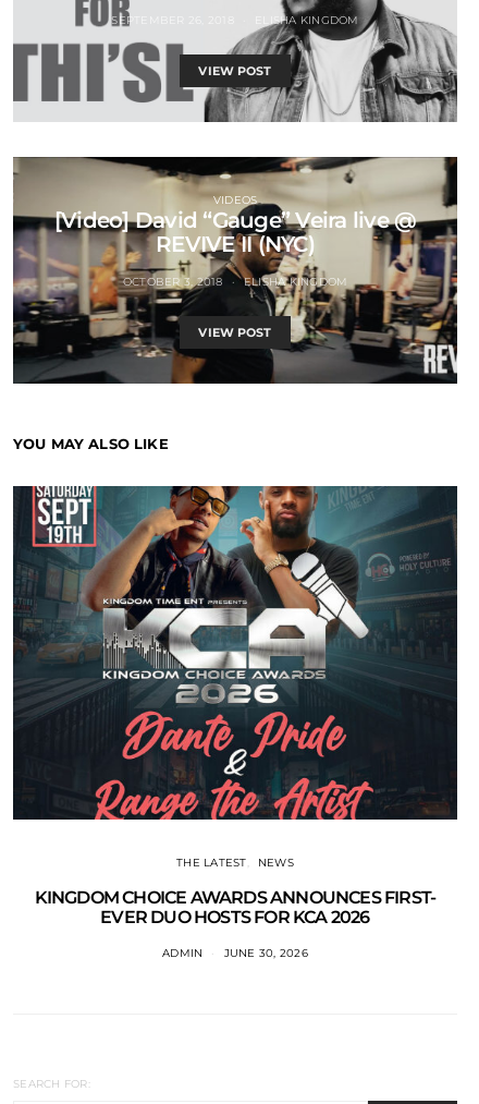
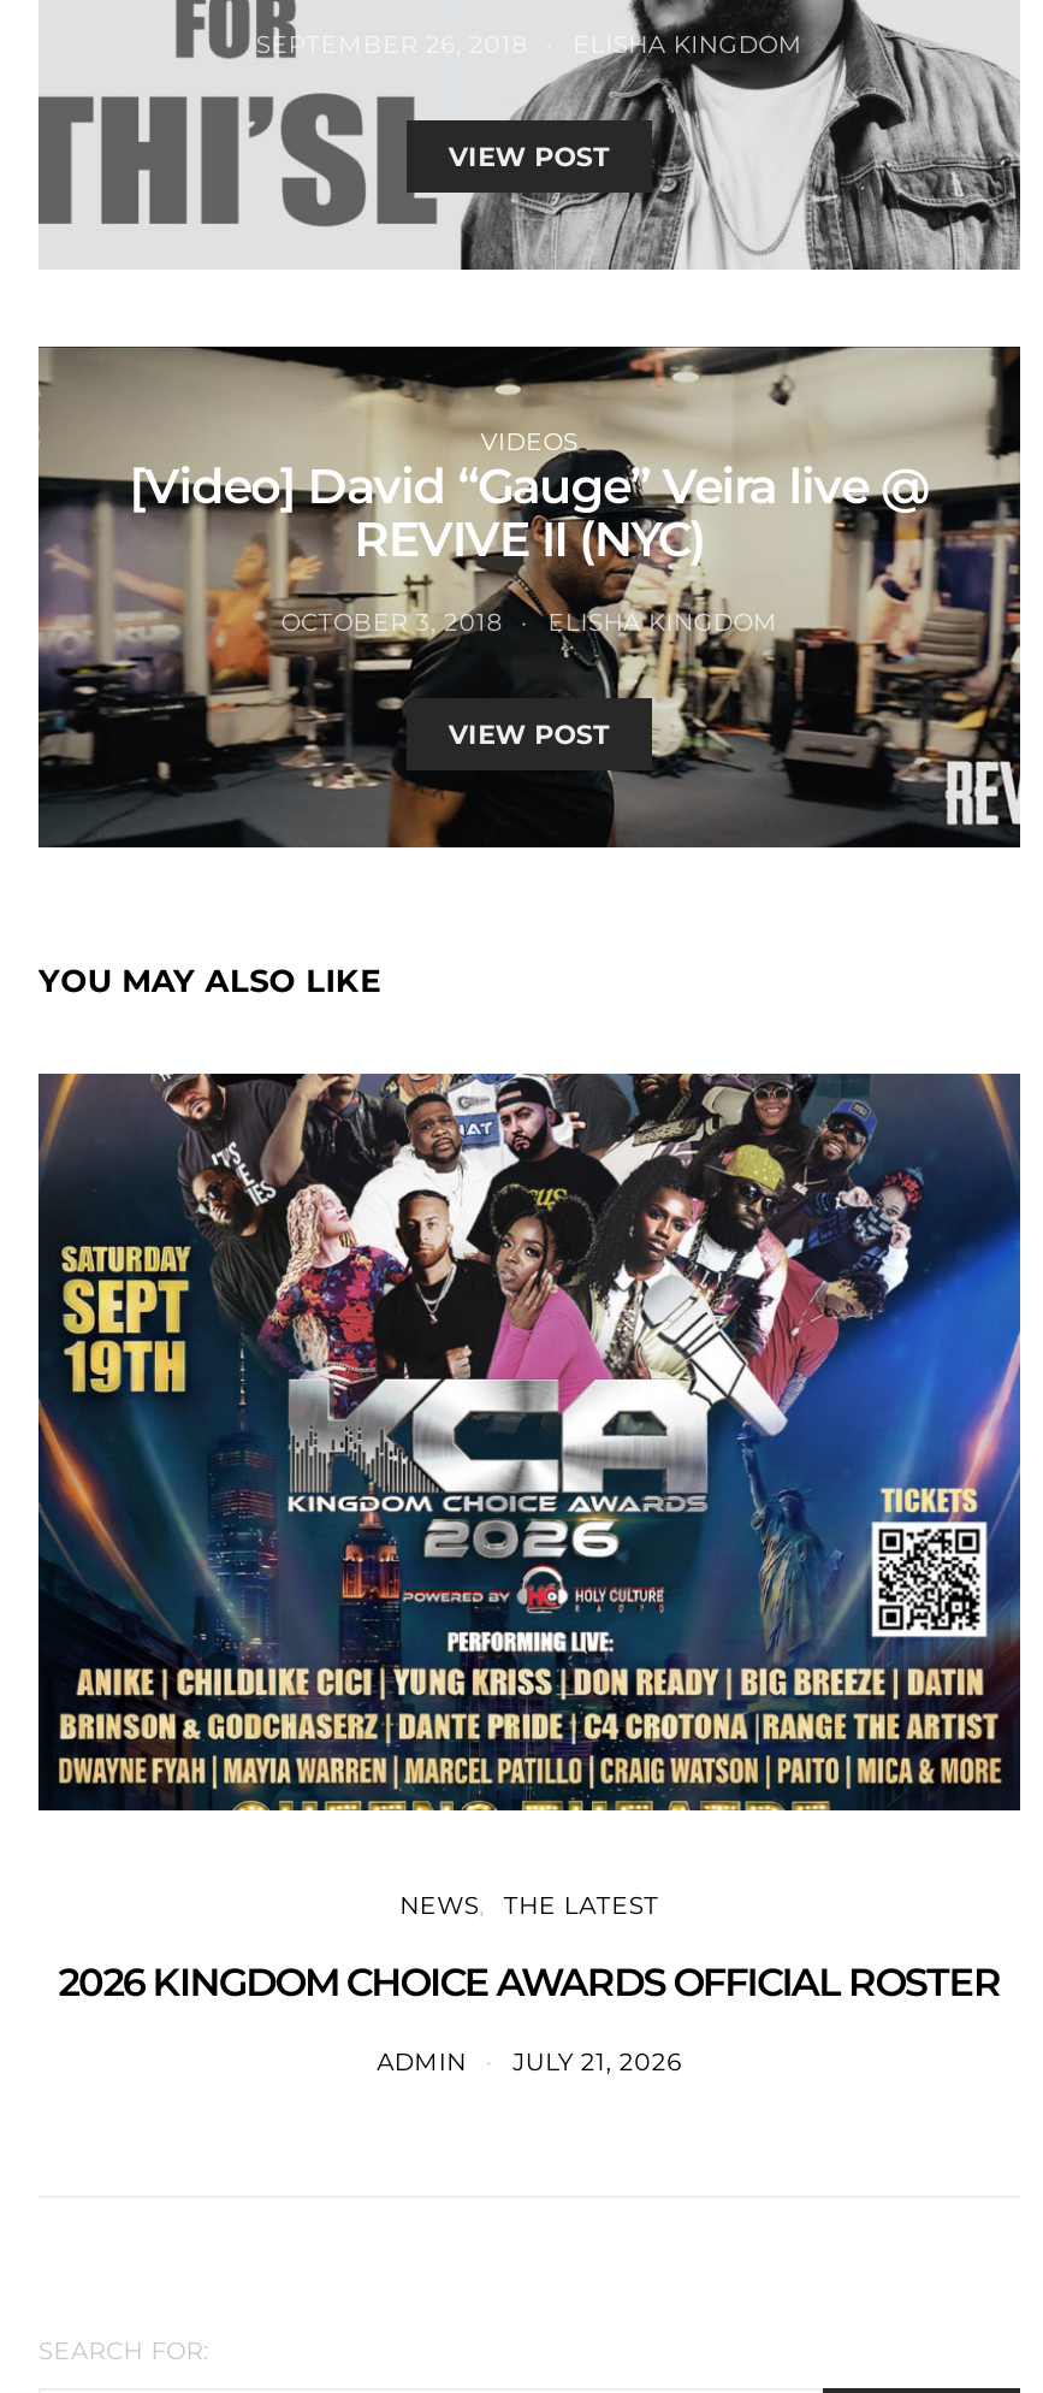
[12,485,458,821] [image] -> [38,1071,1023,1813] [image]
[35,856,436,927] NEWS | KINGDOM CHOICE AWARDS ANNOUNCES FIRST- | EVER DUO HOSTS FOR KCA 2026 -> [58,1960,1000,2005] 2026 KINGDOM CHOICE AWARDS OFFICIAL ROSTER
none -> [400,1890,479,1921] NEWS
[162,946,308,960] ADMIN JUNE 30, 2026 -> [377,2046,682,2078] ADMIN JULY 21, 2026

